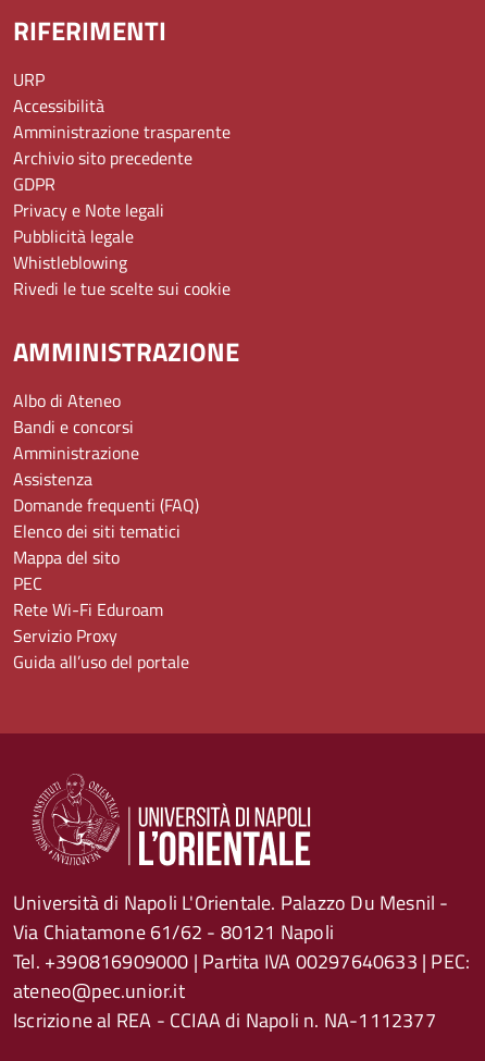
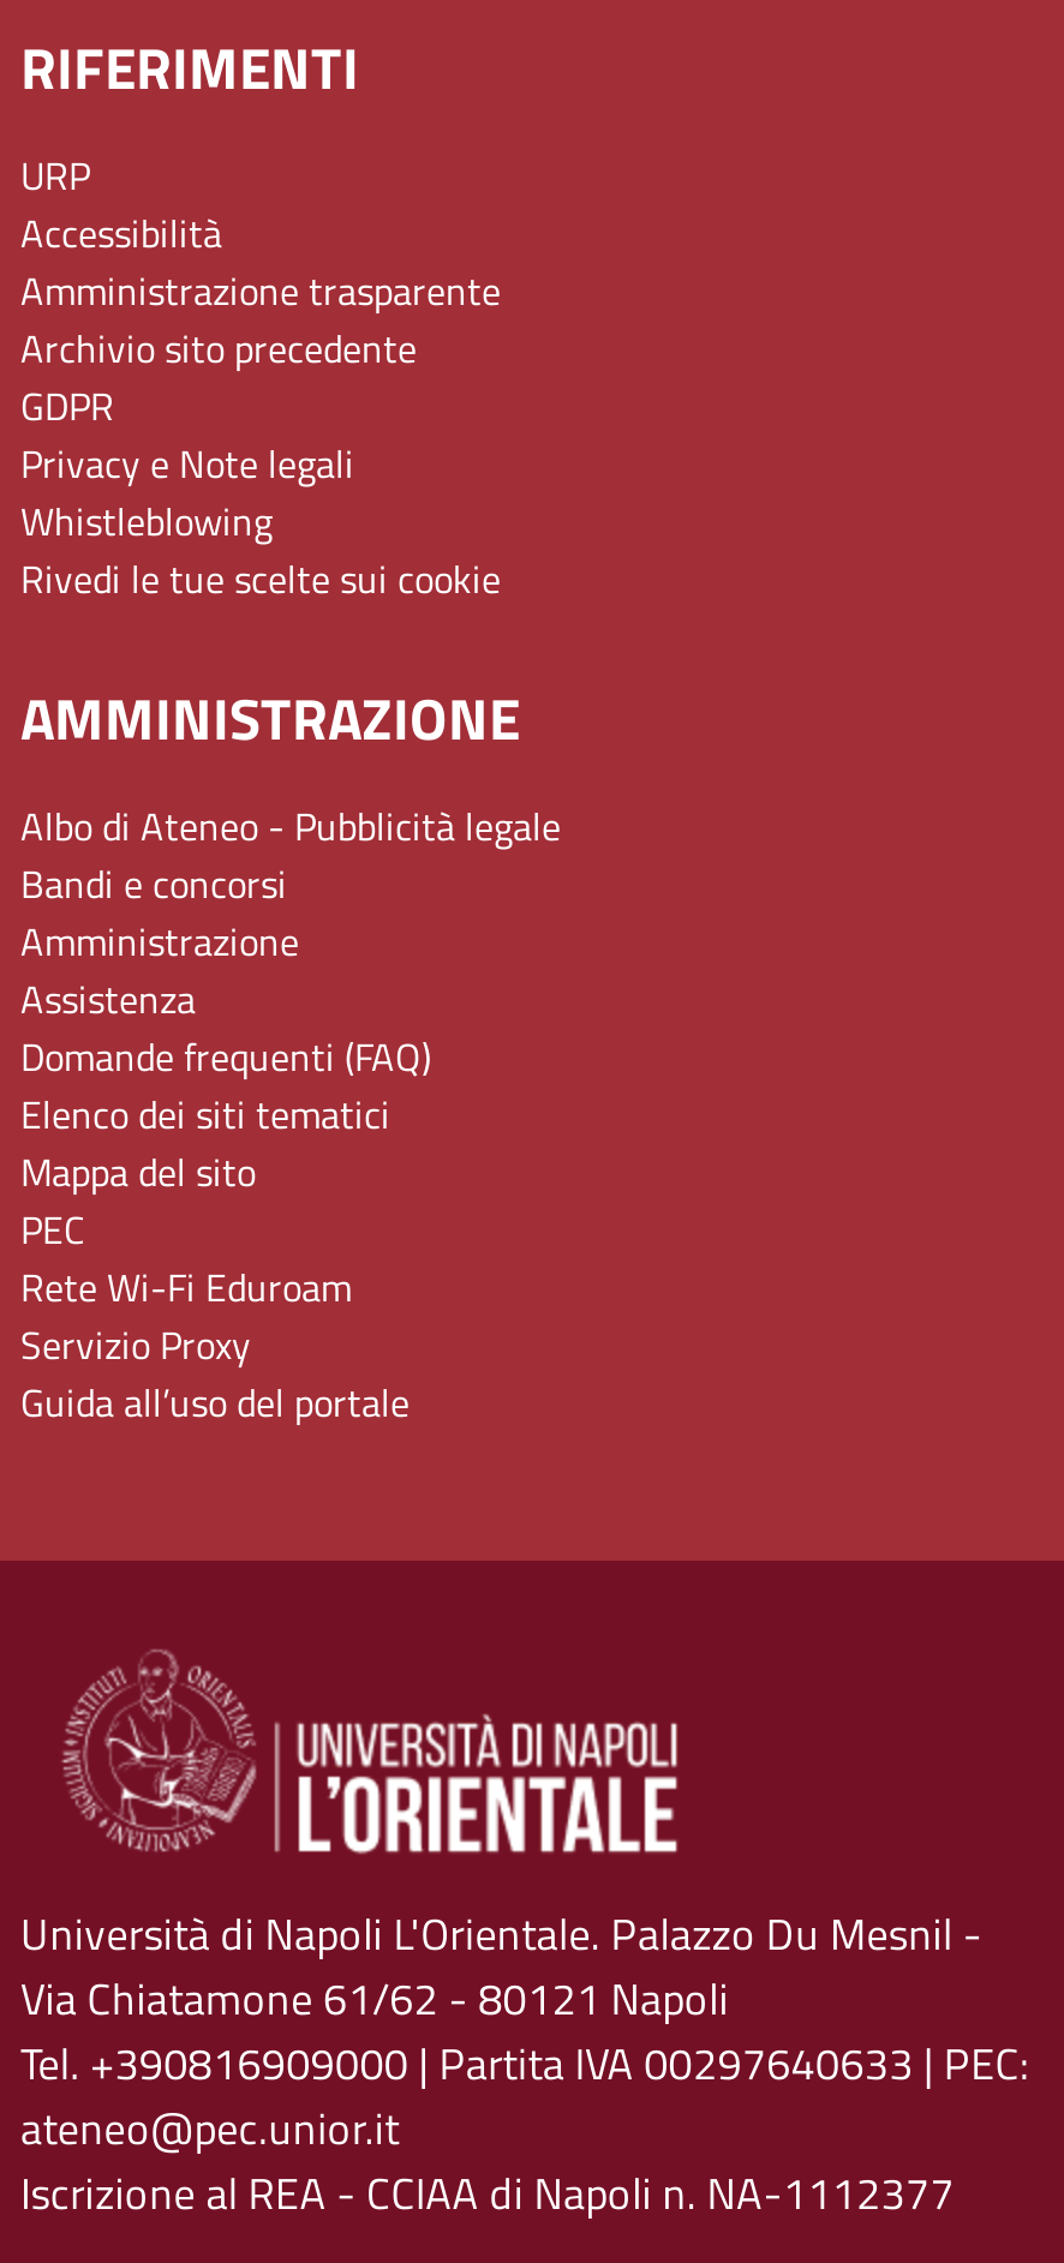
[13,223,134,249] Pubblicità legale -> none
[13,387,121,413] Albo di Ateneo -> [20,796,561,854] Albo di Ateneo - Pubblicità legale

